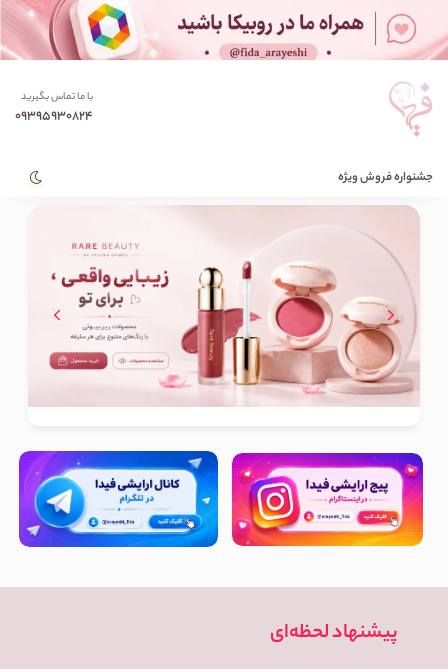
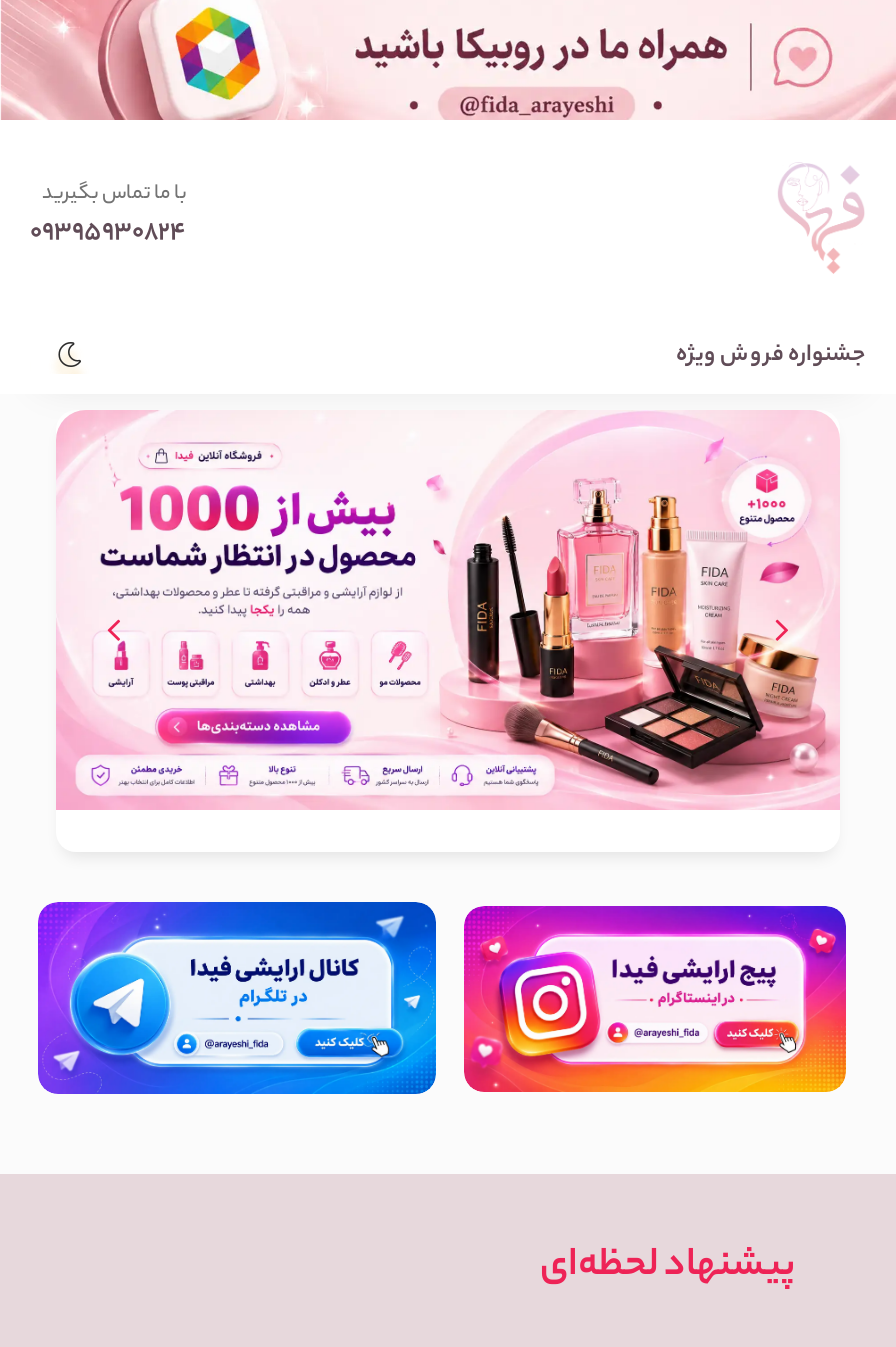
[29,206,417,403] [image] -> [56,410,836,808] [image]

